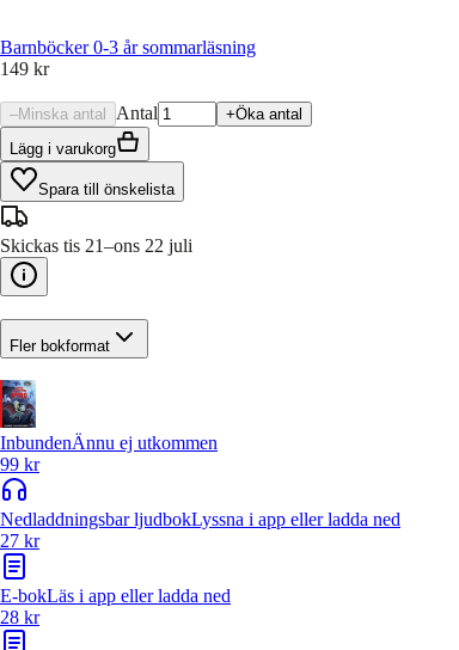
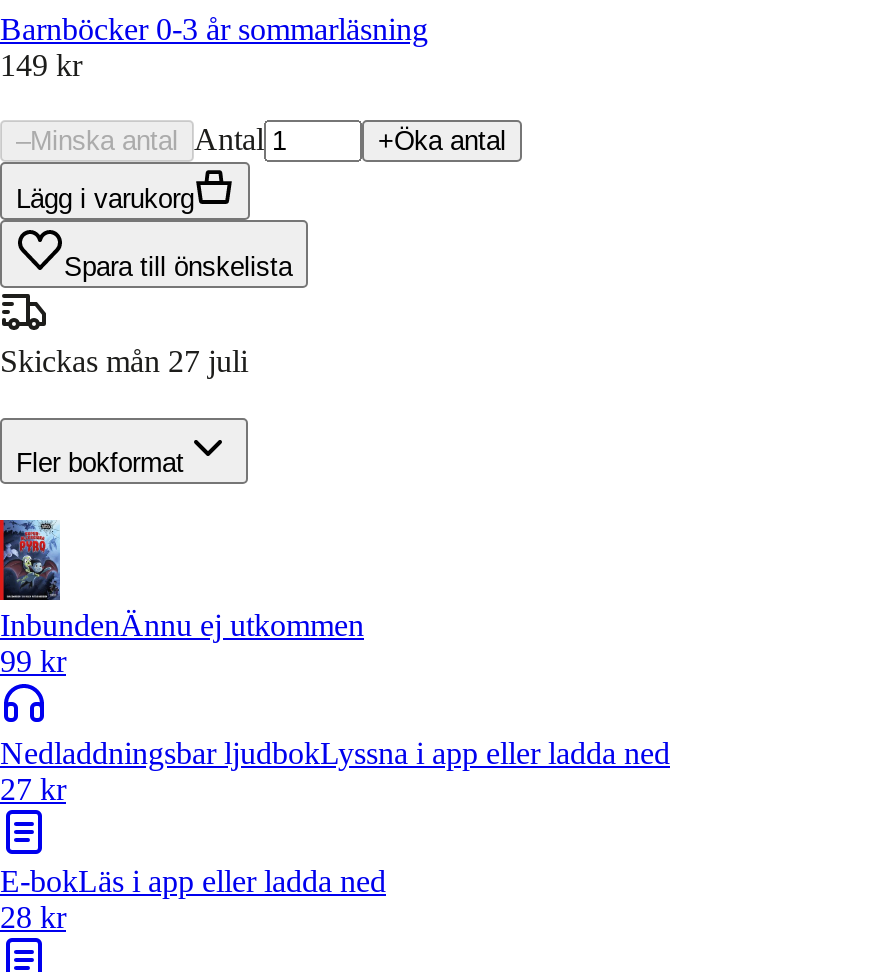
[0,235,192,256] Skickas tis 21–ons 22 juli -> [0,344,248,378] Skickas mån 27 juli

